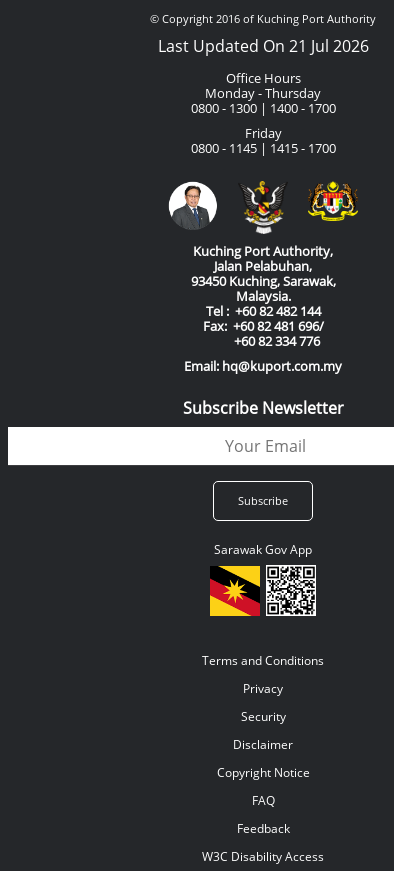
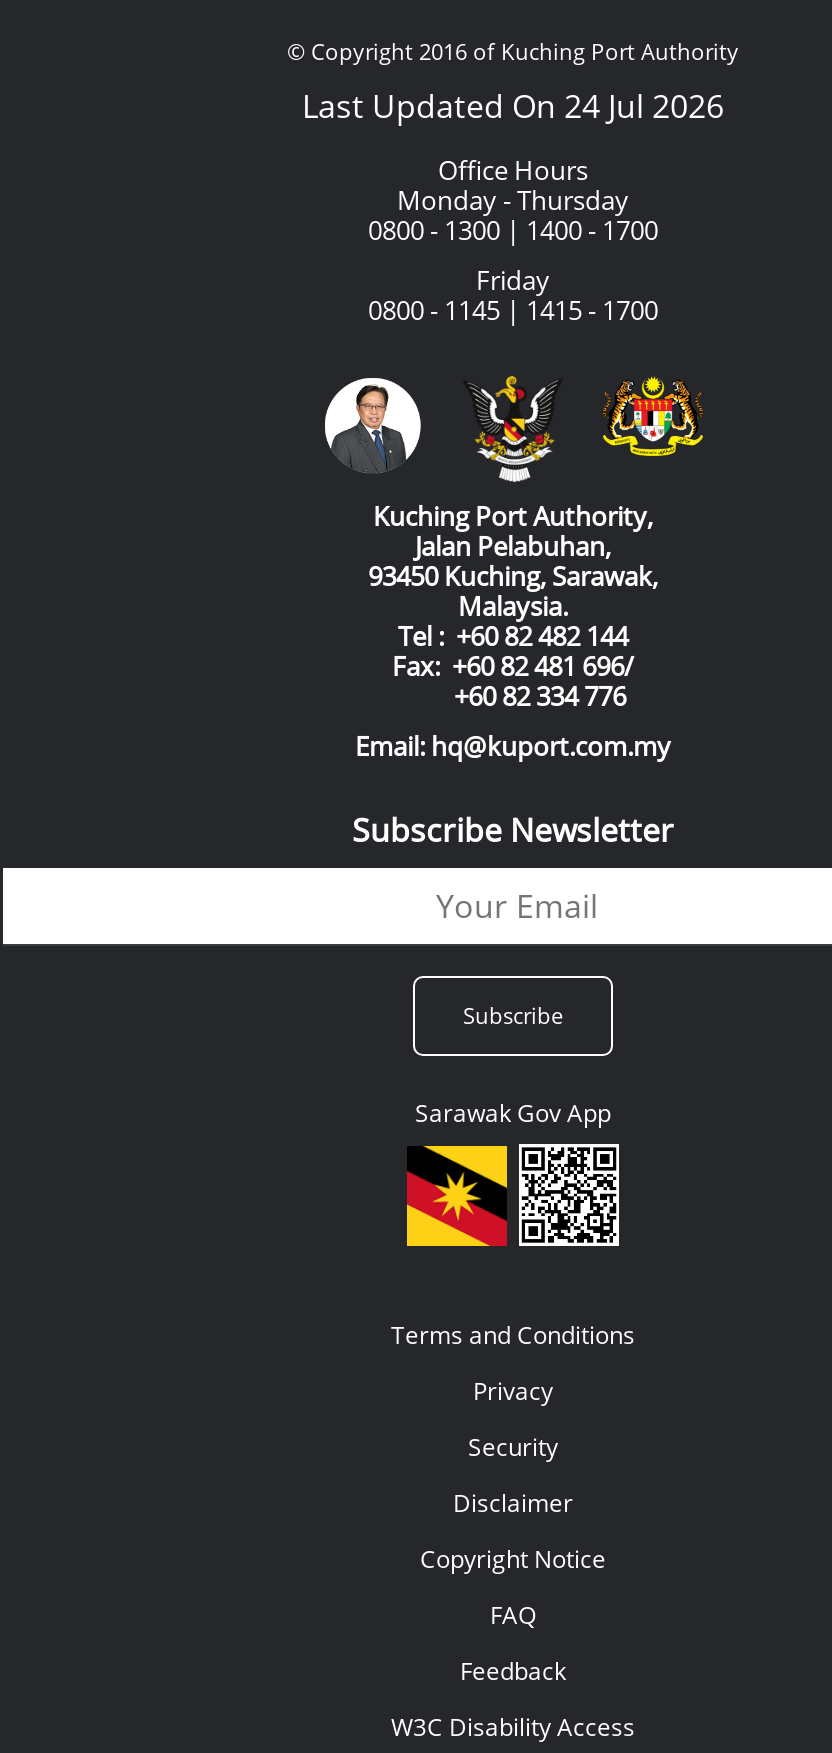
[157,35,368,57] Last Updated On 21 Jul 2026 -> [302,84,724,128] Last Updated On 24 Jul 2026

